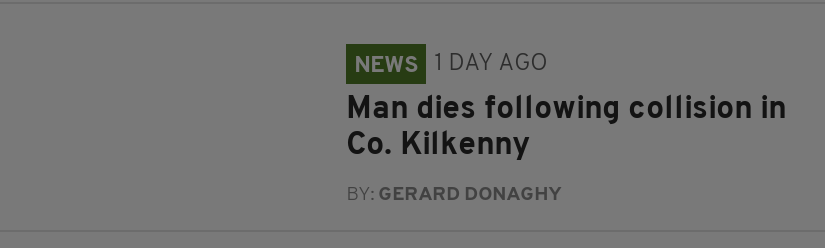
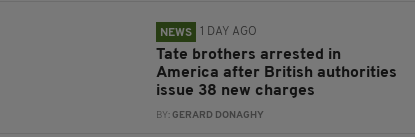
[346,95,786,163] Man dies following collision in | Co. Kilkenny -> [156,47,397,99] Tate brothers arrested in | America after British authorities | issue 38 new charges

